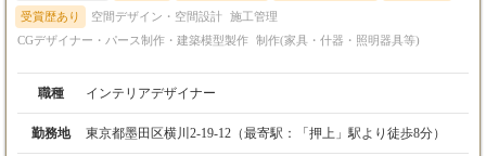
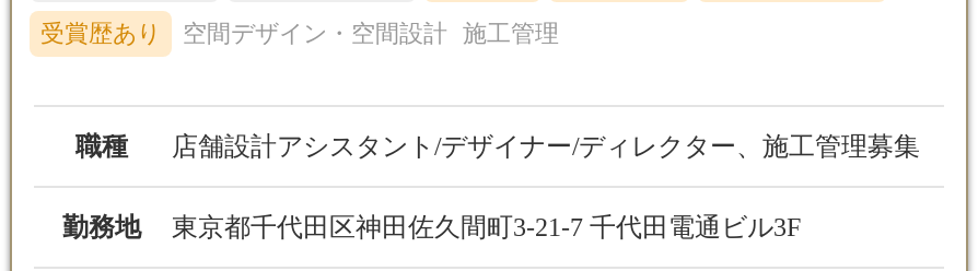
[17,34,420,47] CGデザイナー・パース制作・建築模型製作 制作(家具・什器・照明器具等) -> none
[86,86,216,101] インテリアデザイナー -> [172,131,920,162] 店舗設計アシスタント/デザイナー/ディレクター、施工管理募集
[86,126,446,141] 東京都墨田区横川2-19-12（最寄駅：「押上」駅より徒歩8分） -> [172,212,802,243] 東京都千代田区神田佐久間町3-21-7 千代田電通ビル3F

